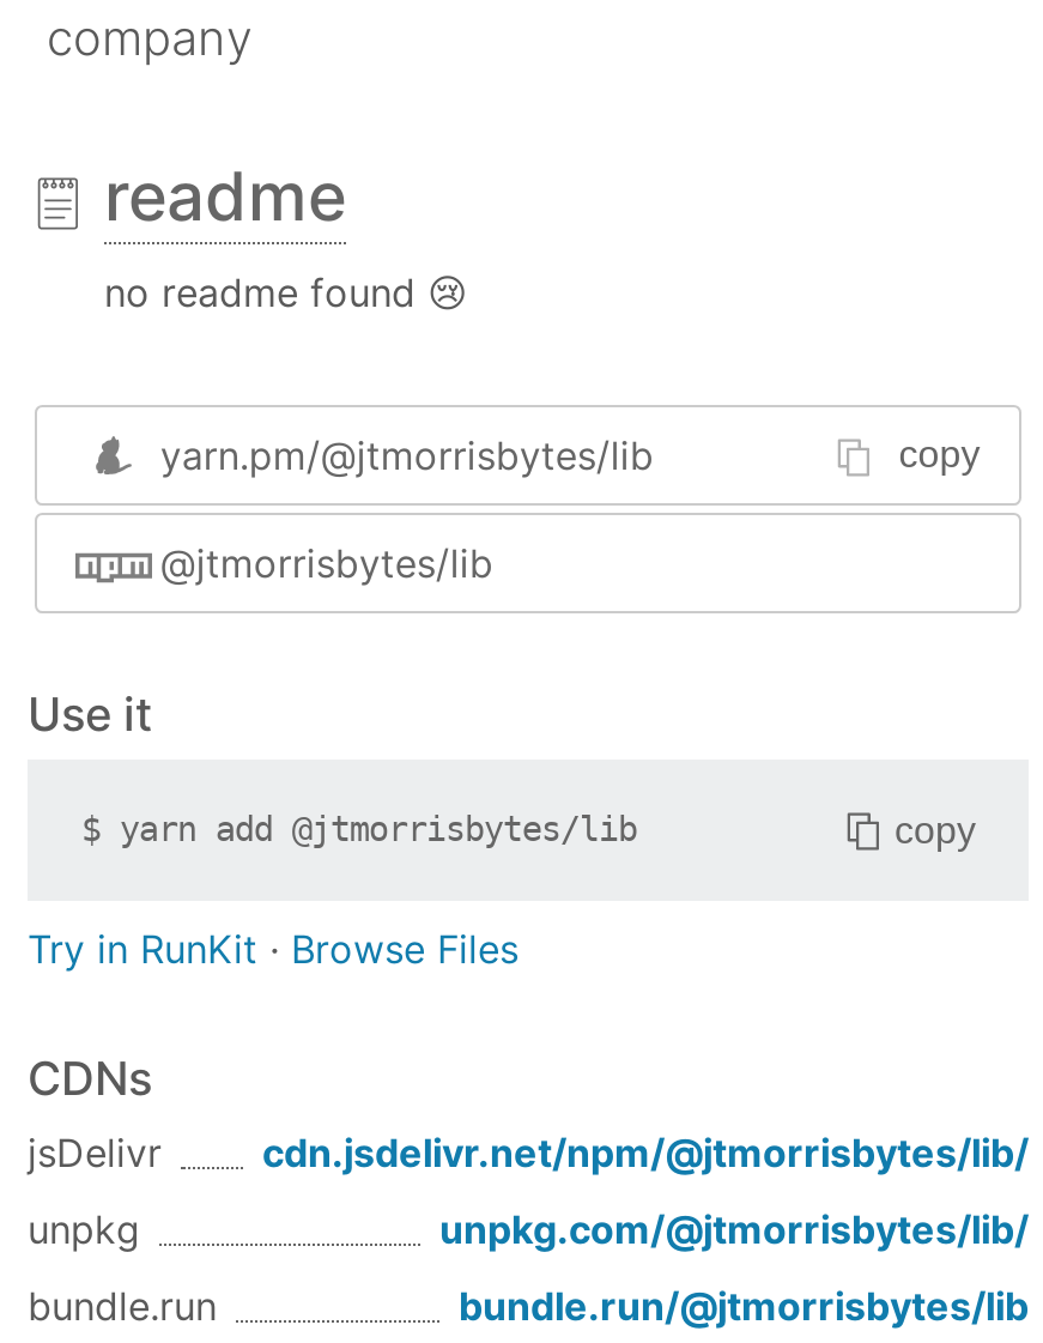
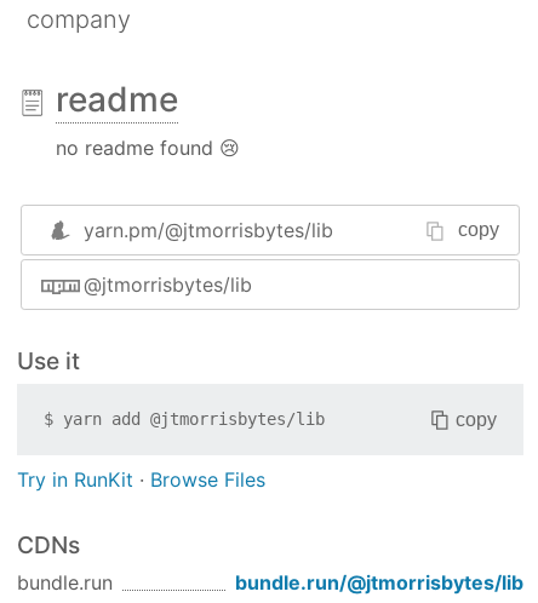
[28,1129,1029,1254] jsDelivr | cdn.jsdelivr.net/npm/@jtmorrisbytes/lib/ | unpkg | unpkg.com/@jtmorrisbytes/lib/ -> none

